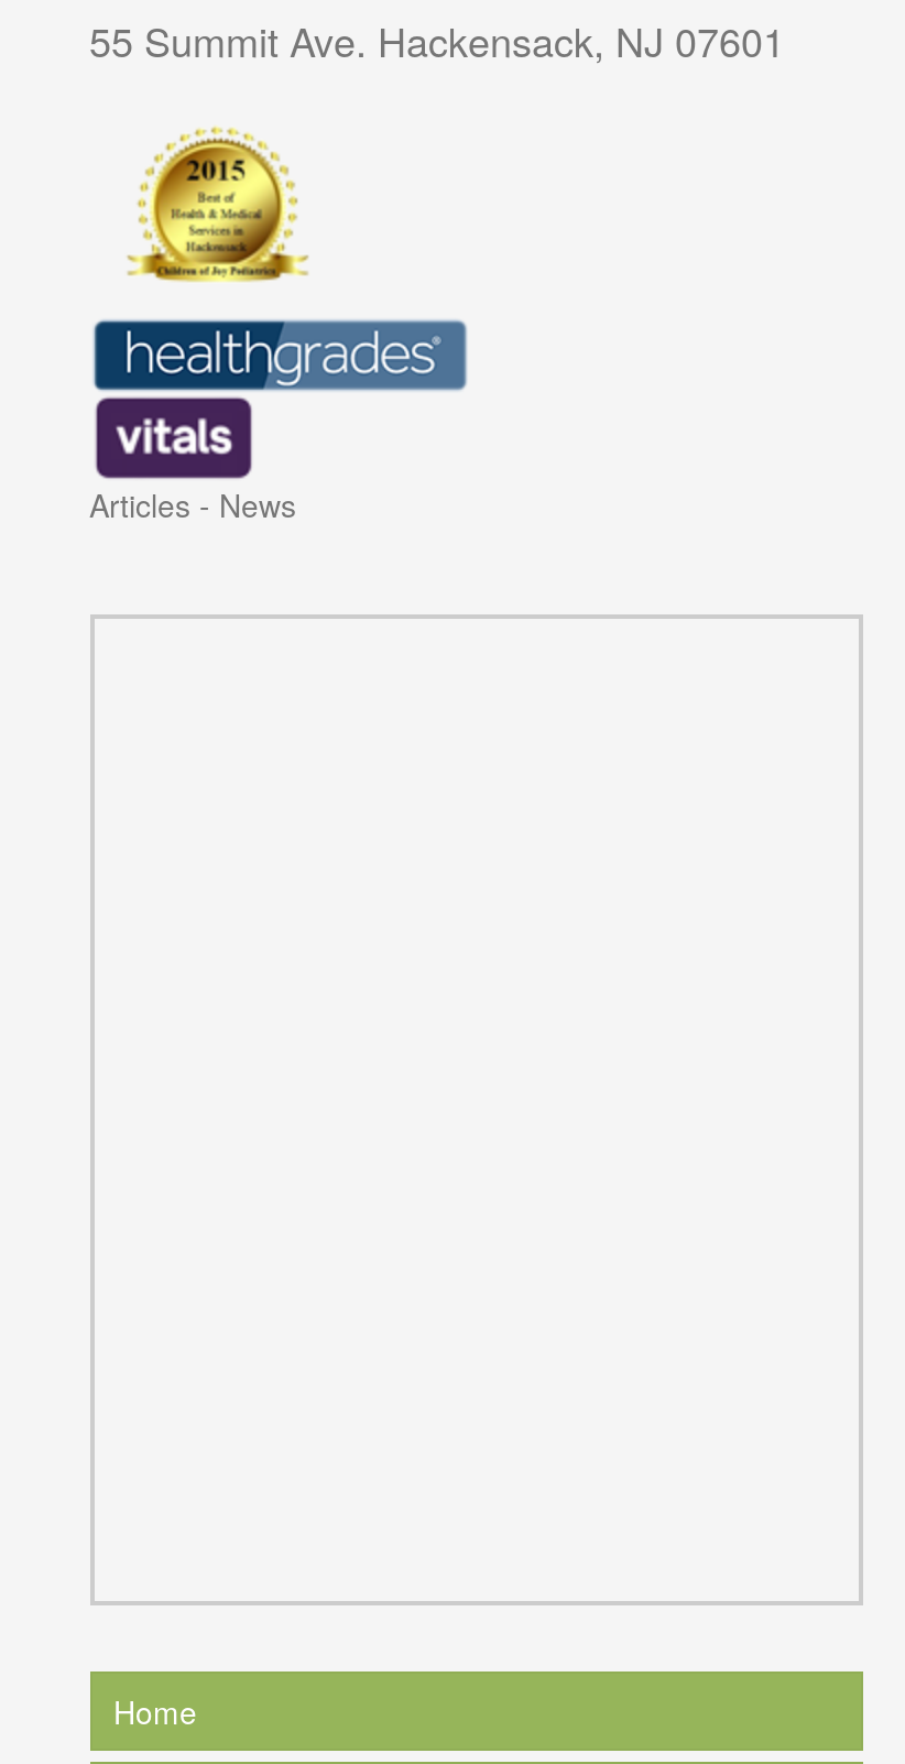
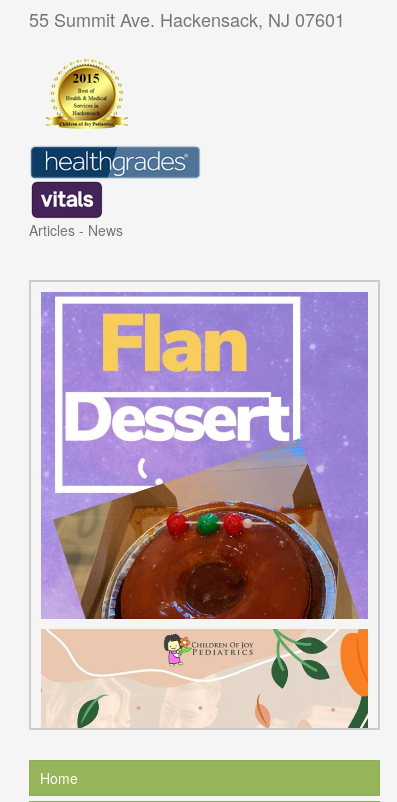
none -> [40,291,369,620] [image]
none -> [41,628,369,729] [image]

